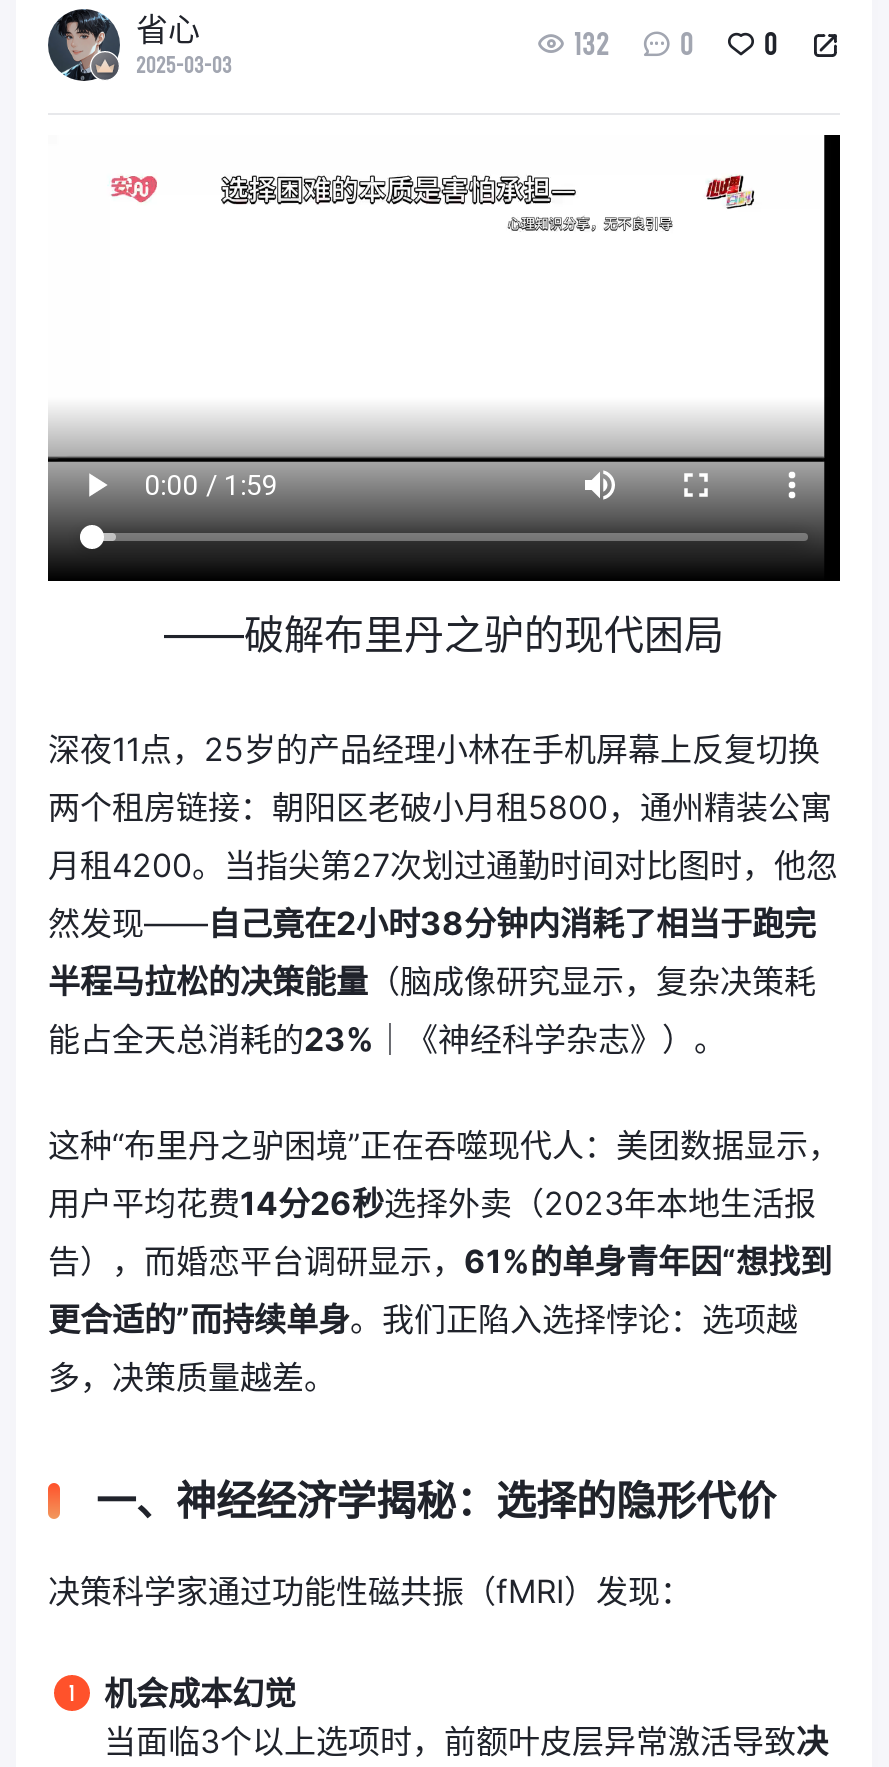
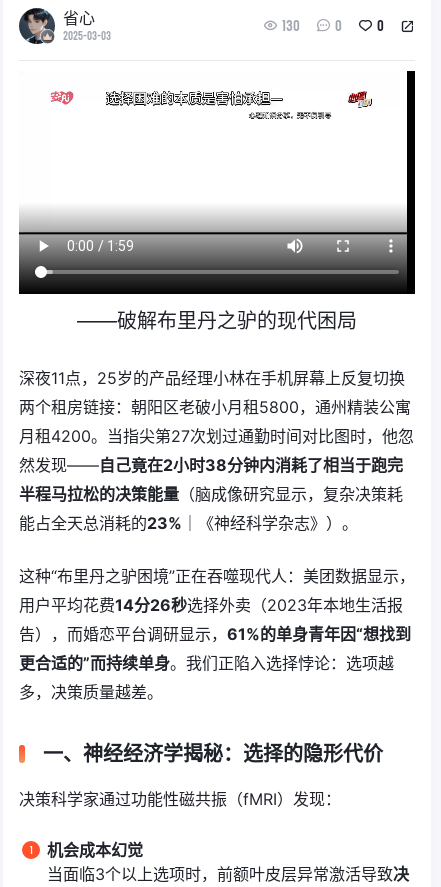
[574,27,610,61] 132 -> [282,17,300,34] 130

